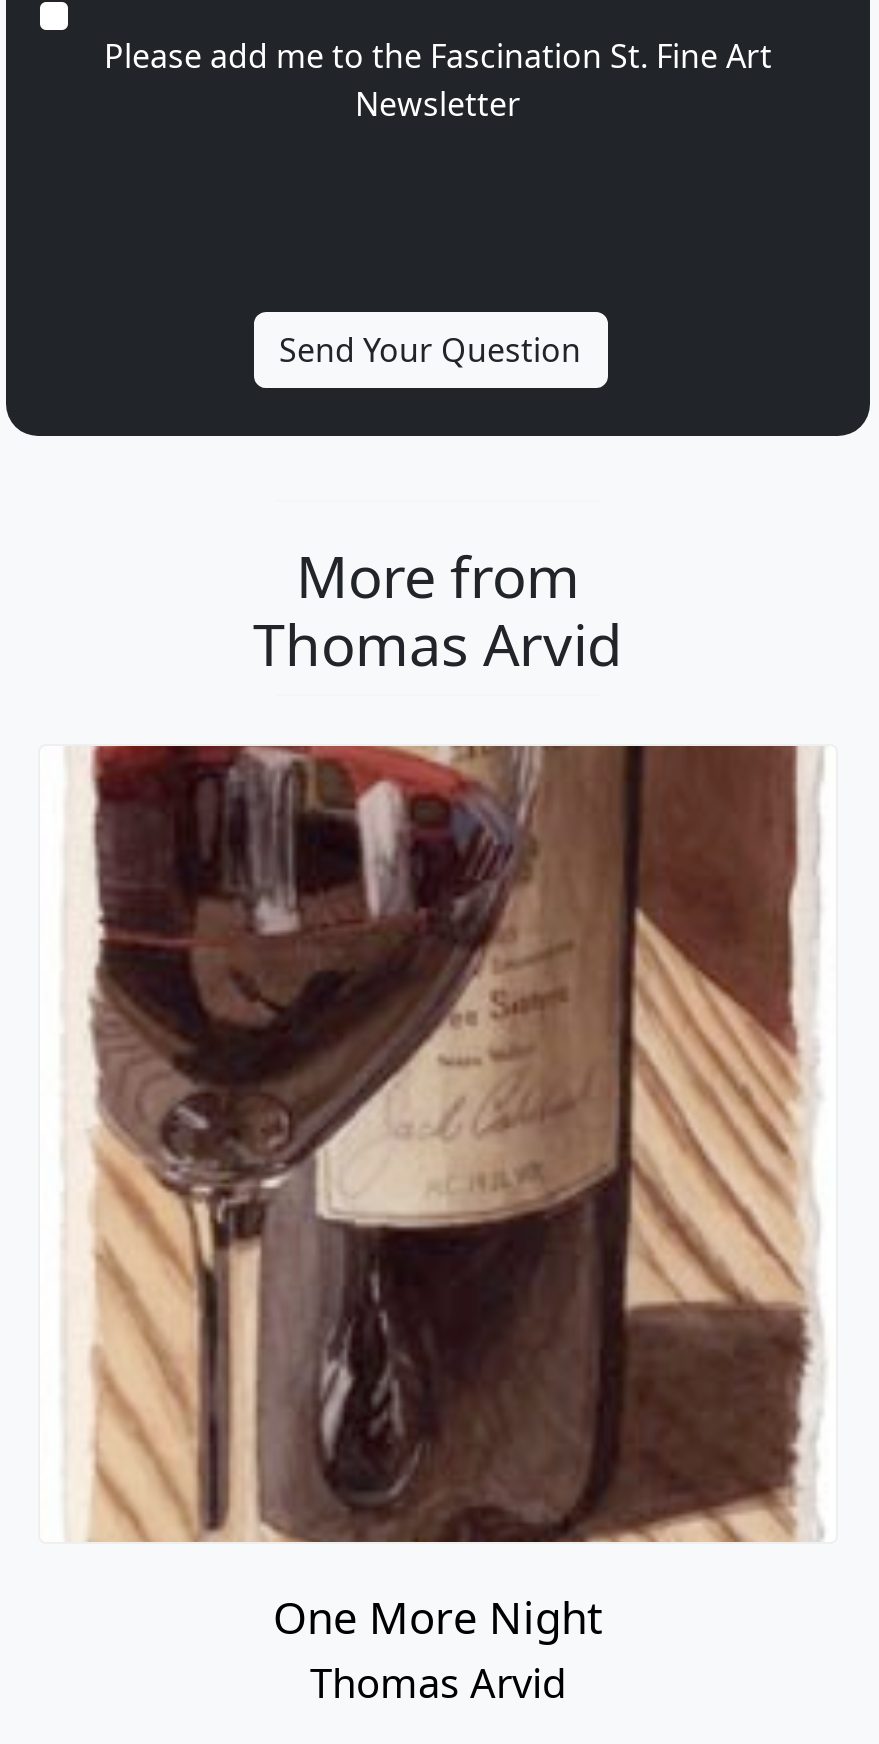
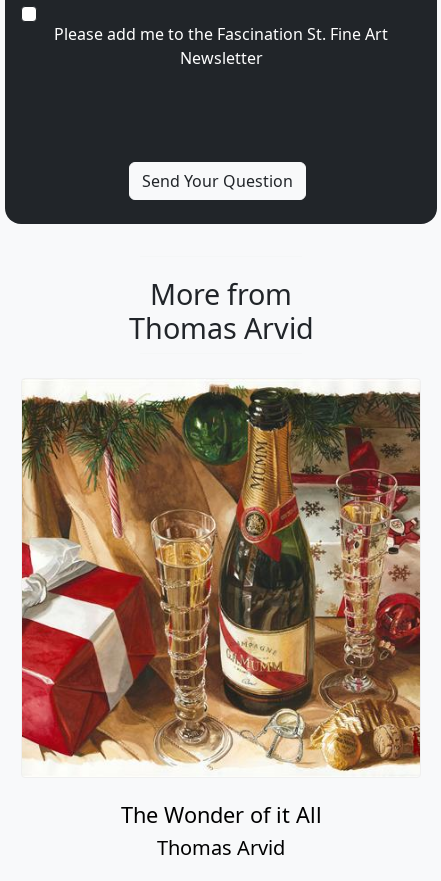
[40,744,836,1647] [image] | One More Night -> [21,379,421,829] [image] | The Wonder of it All

